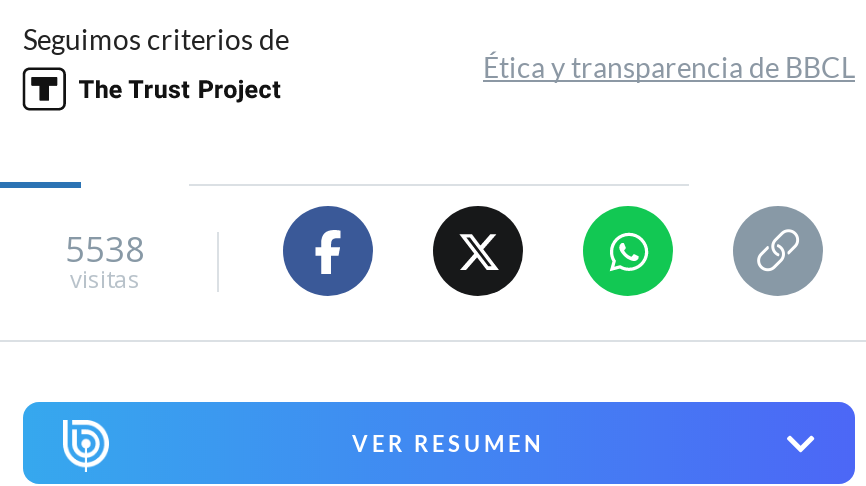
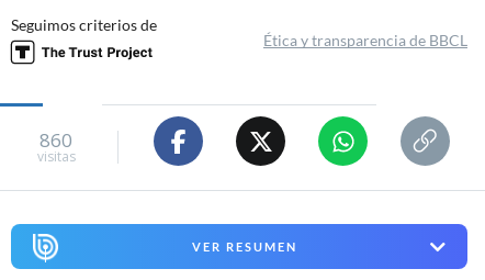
[65,226,145,272] 5538 -> [40,127,72,153] 860

